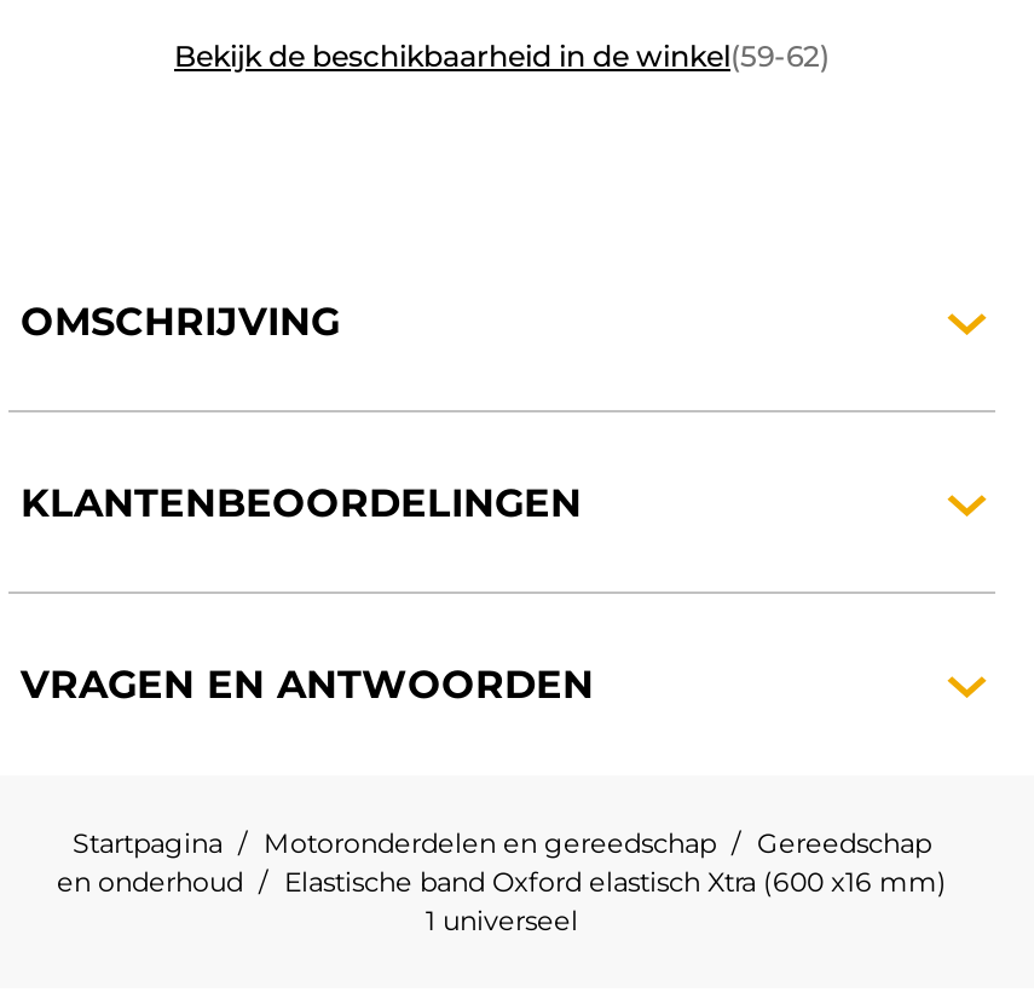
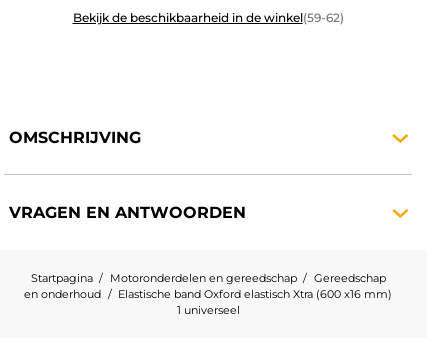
[21,480,582,526] KLANTENBEOORDELINGEN -> none

